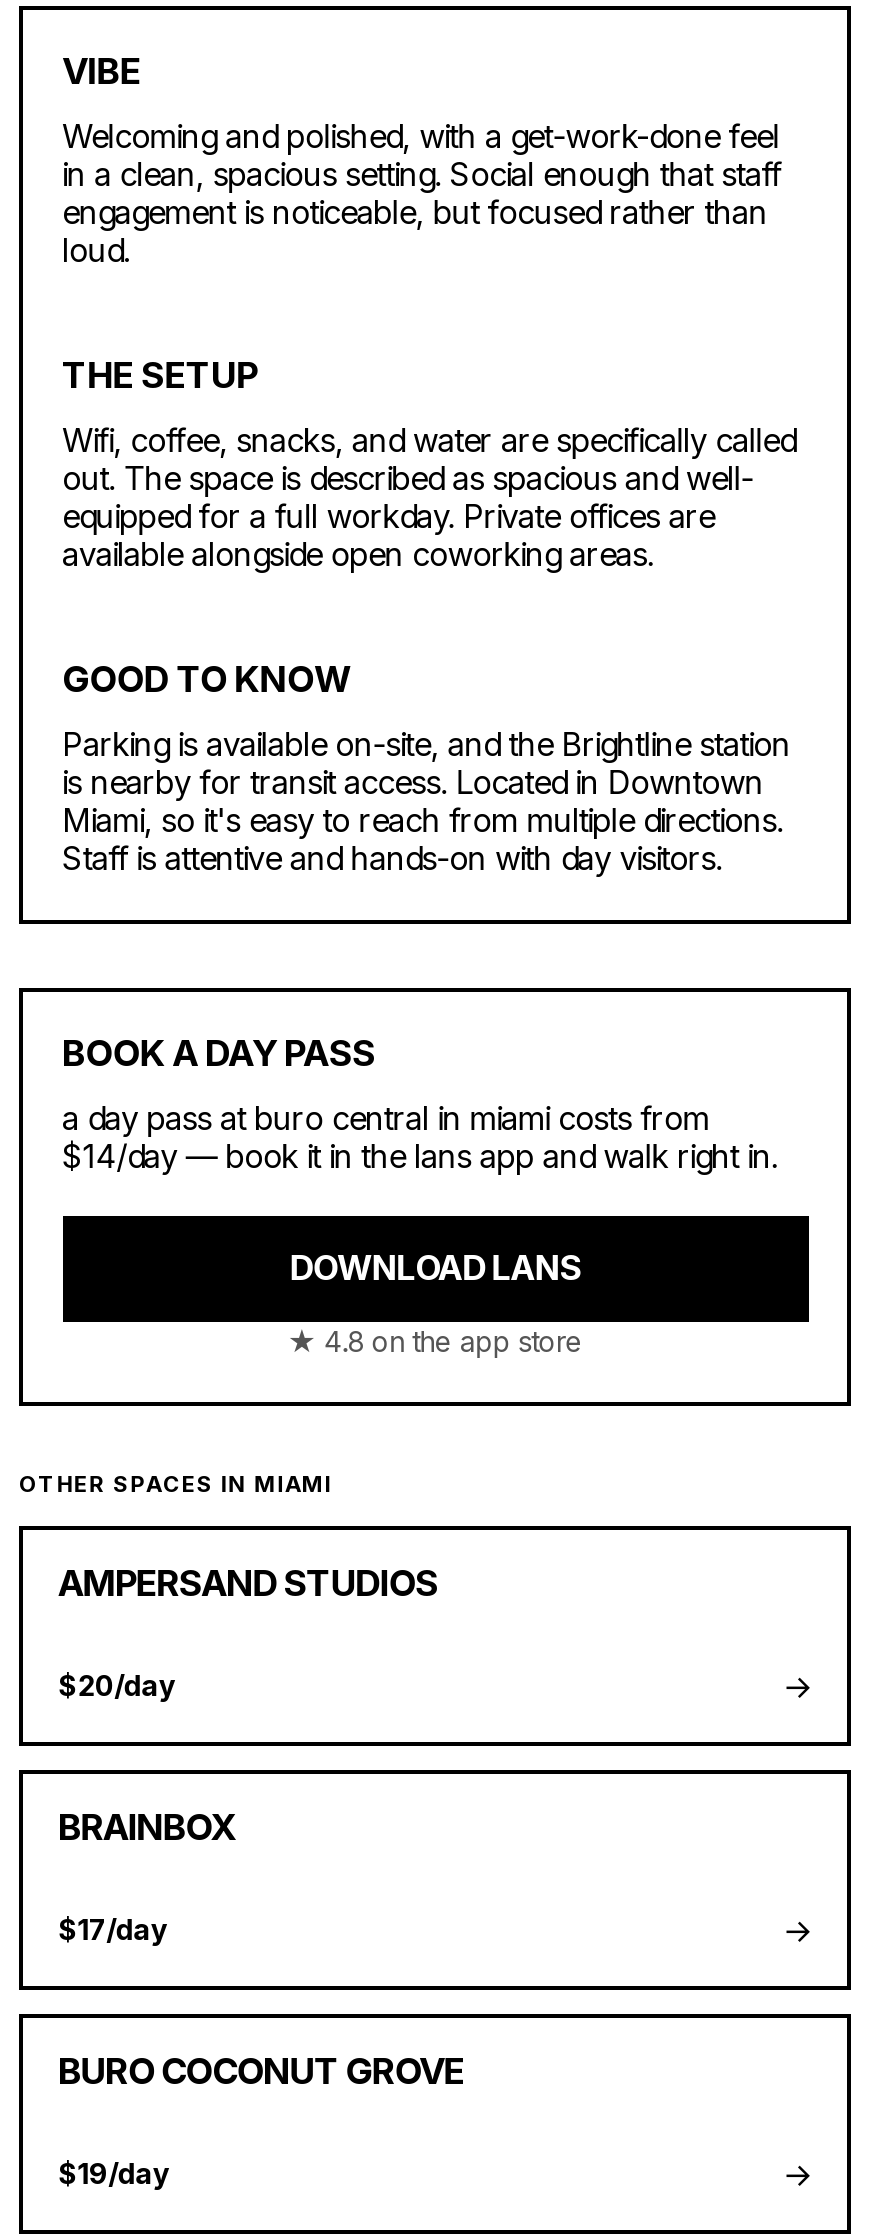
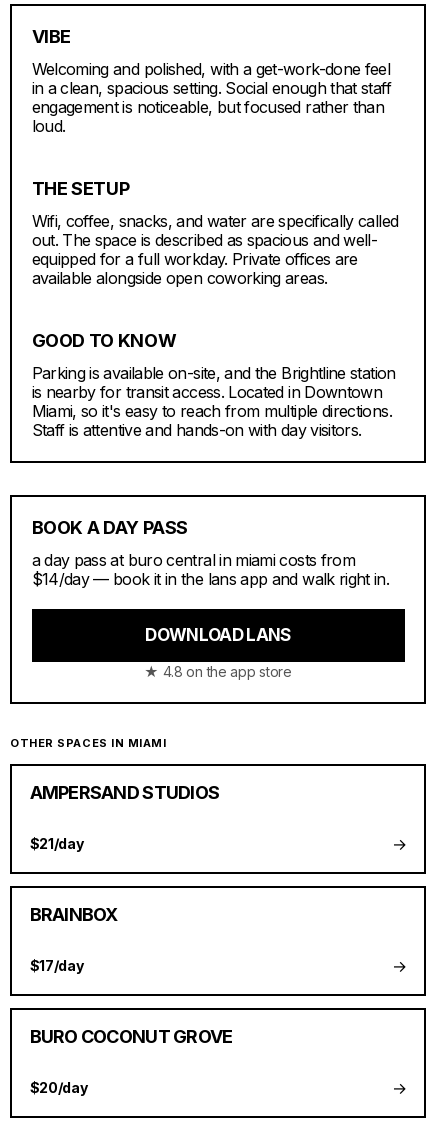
[58,1669,174,1703] $20/day -> [29,835,83,852] $21/day
[58,2157,168,2191] $19/day -> [29,1079,87,1096] $20/day

